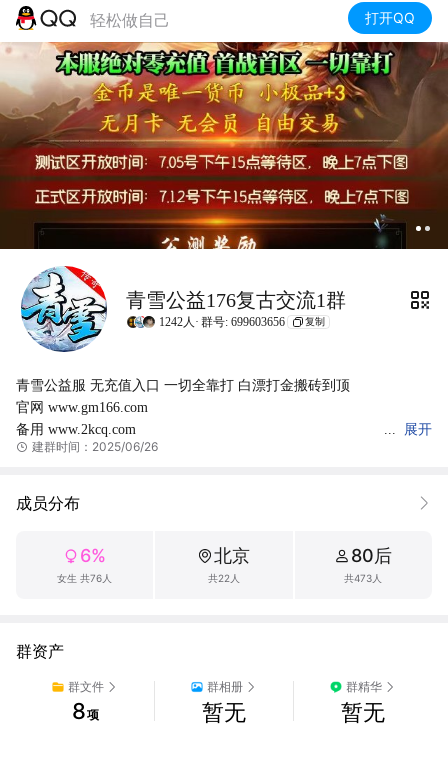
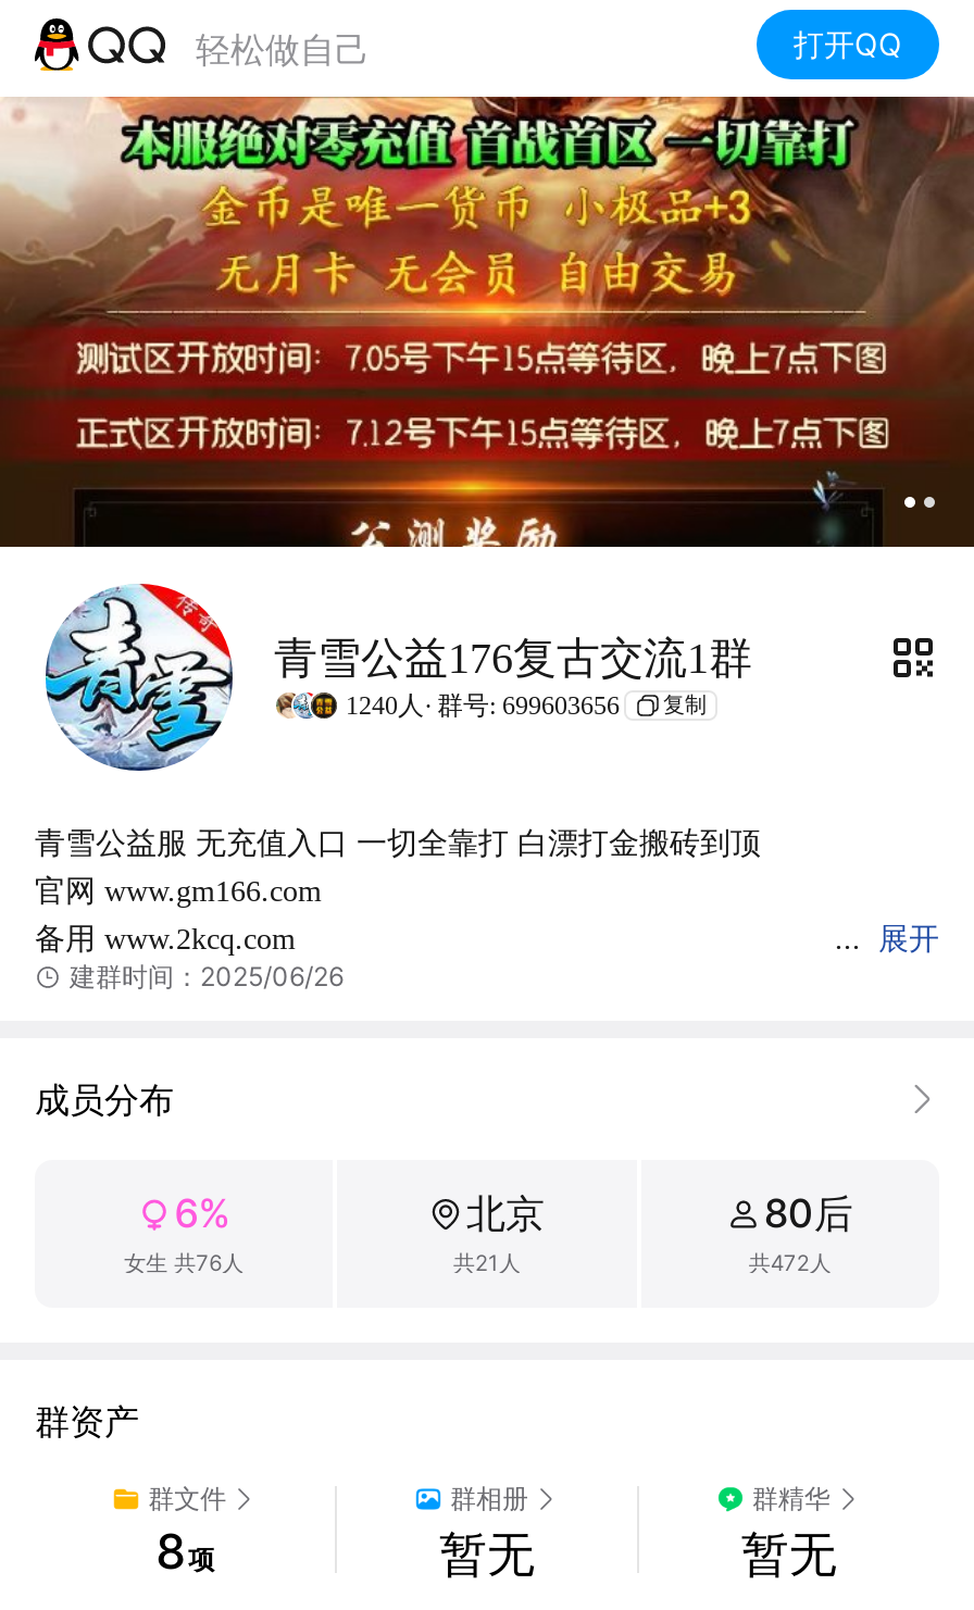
[159,314,325,328] 1242人· 群号: 699603656 复制 -> [346,689,707,720] 1240人· 群号: 699603656 复制
[208,572,240,584] 共22人 -> [453,1249,521,1275] 共21人
[344,572,382,584] 共473人 -> [749,1249,831,1275] 共472人

